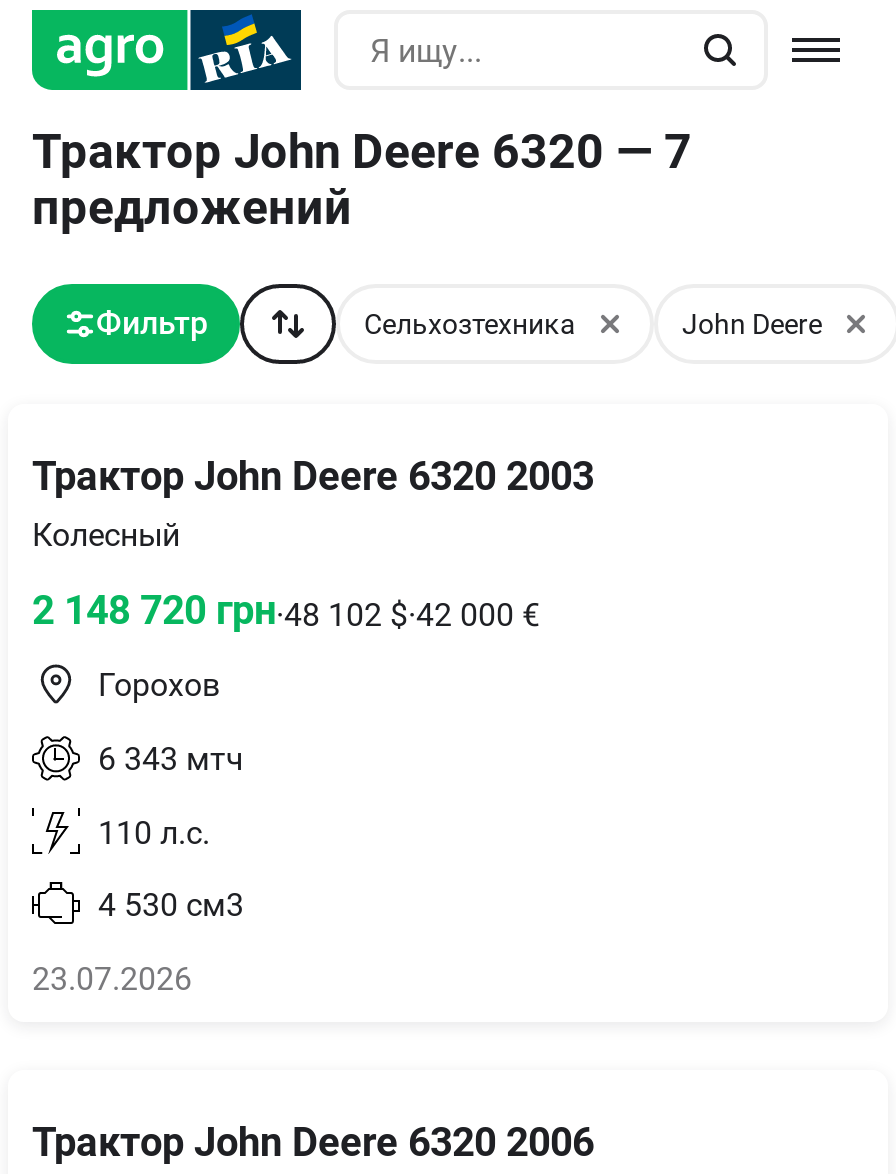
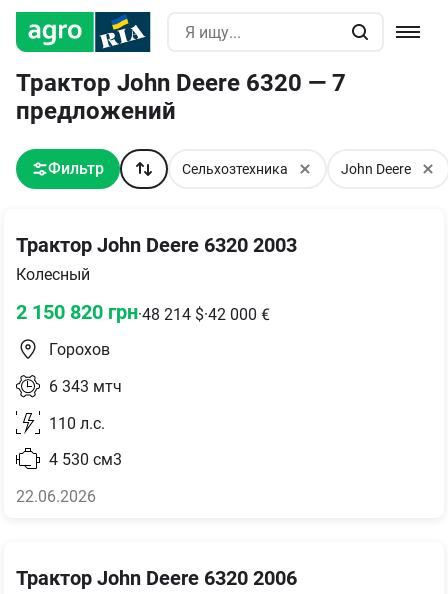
[32,586,540,634] 2 148 720 грн·48 102 $·42 000 € -> [16,300,270,324] 2 150 820 грн·48 214 $·42 000 €
[32,960,192,998] 23.07.2026 -> [16,487,96,506] 22.06.2026

